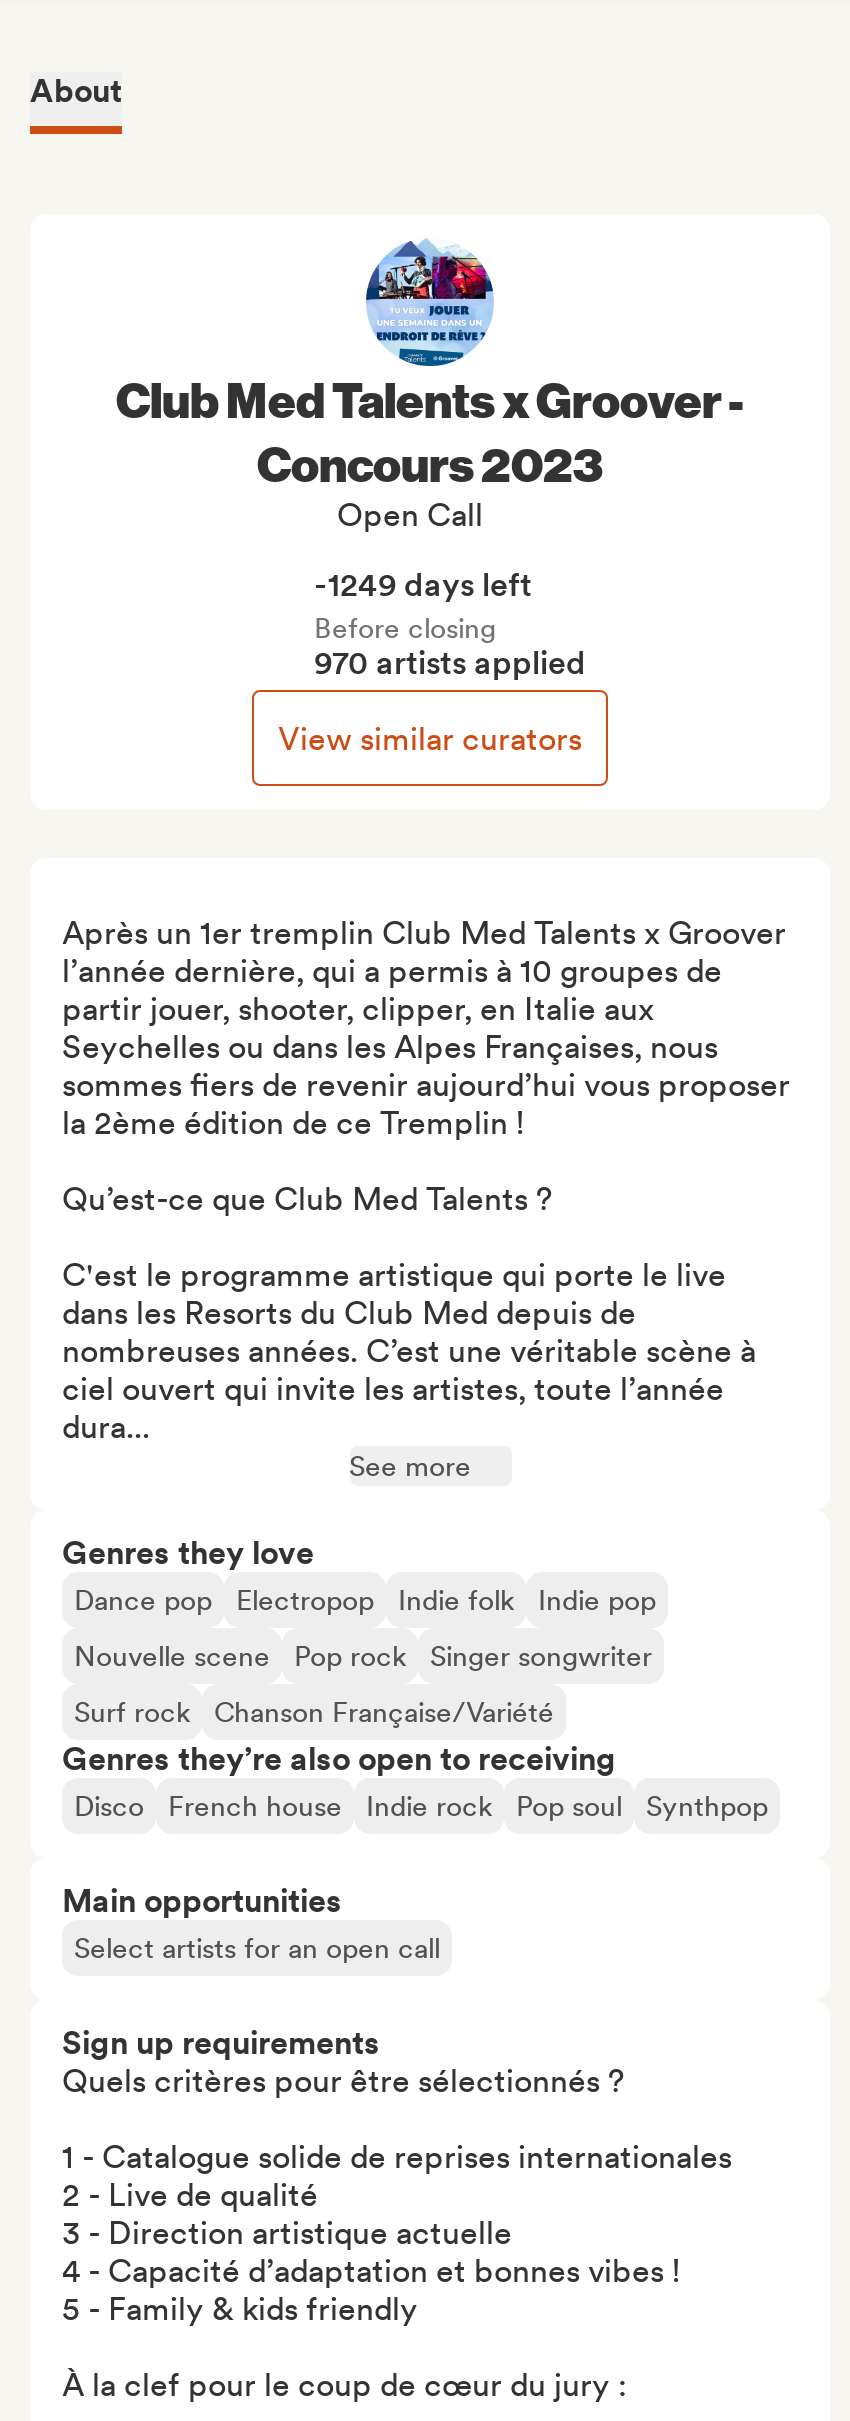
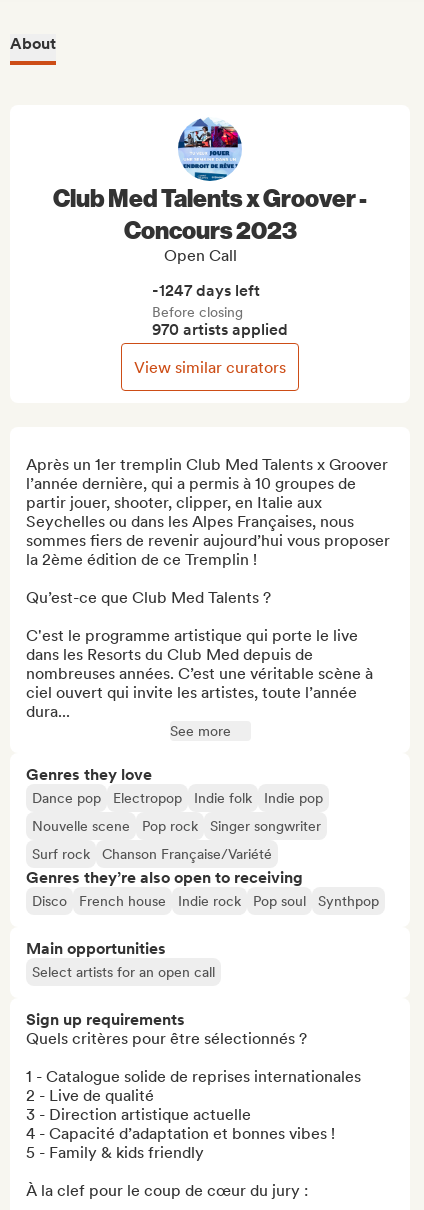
[314,566,532,604] -1249 days left -> [152,281,260,300] -1247 days left

